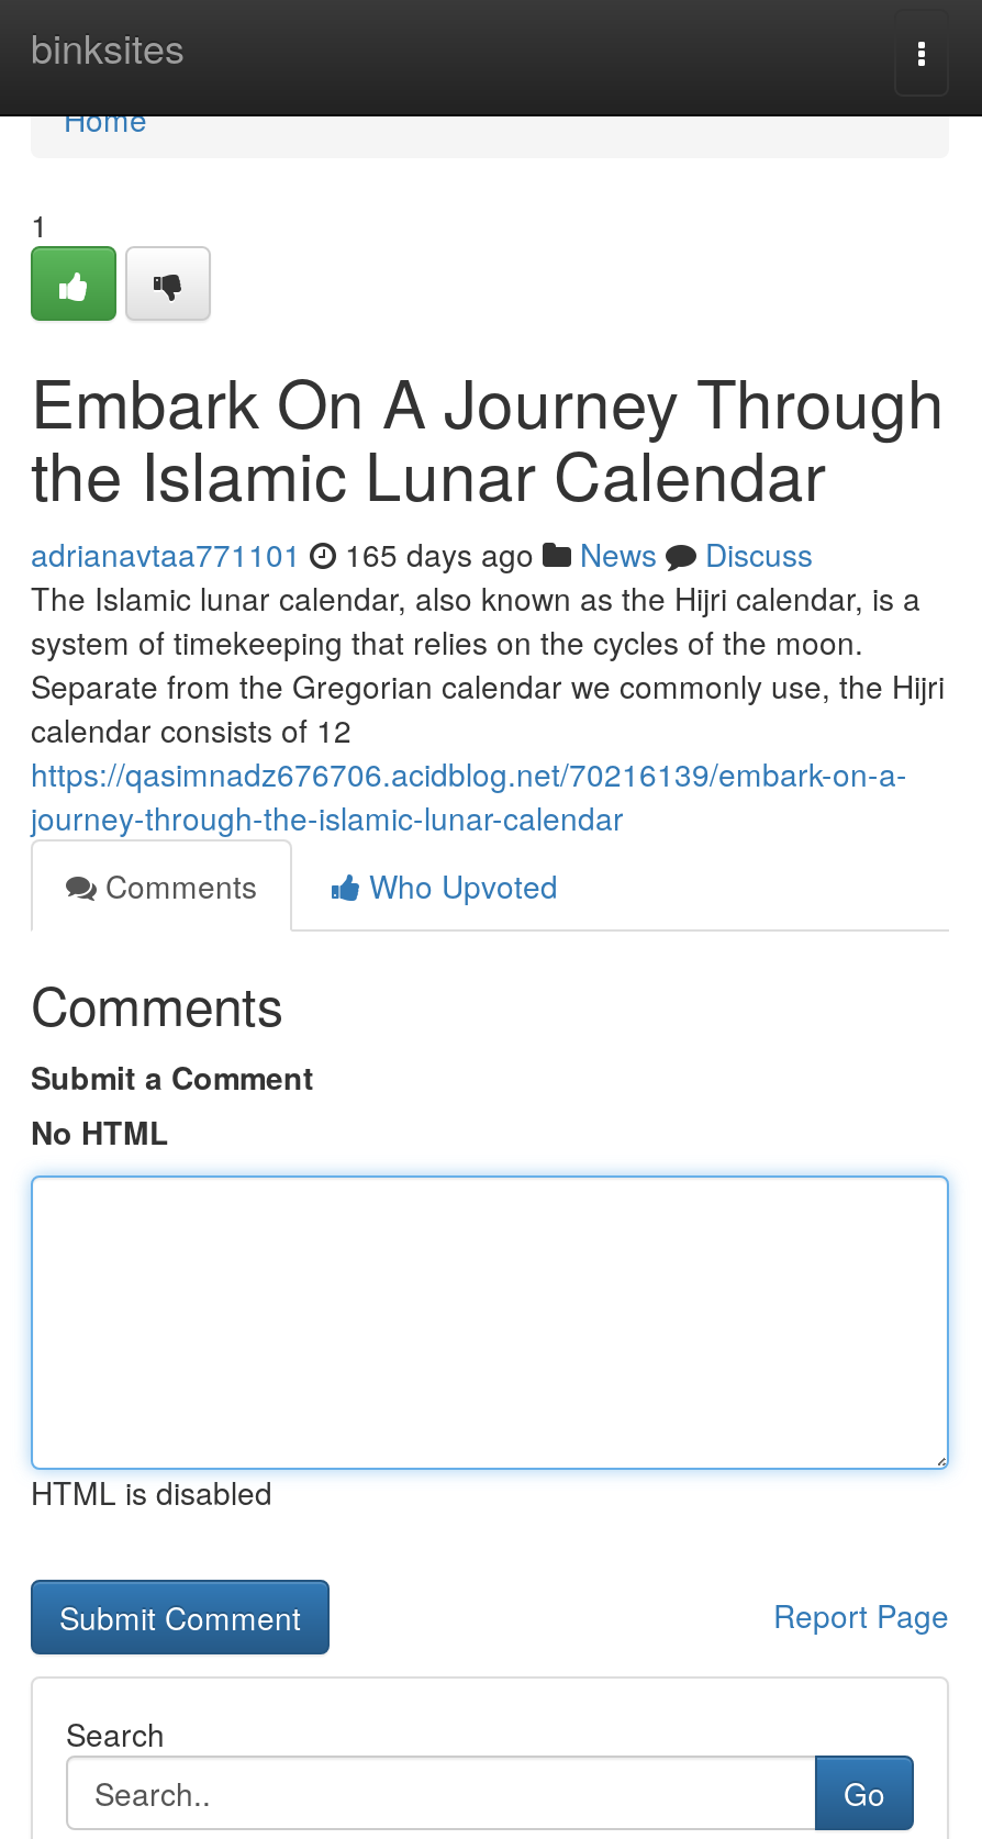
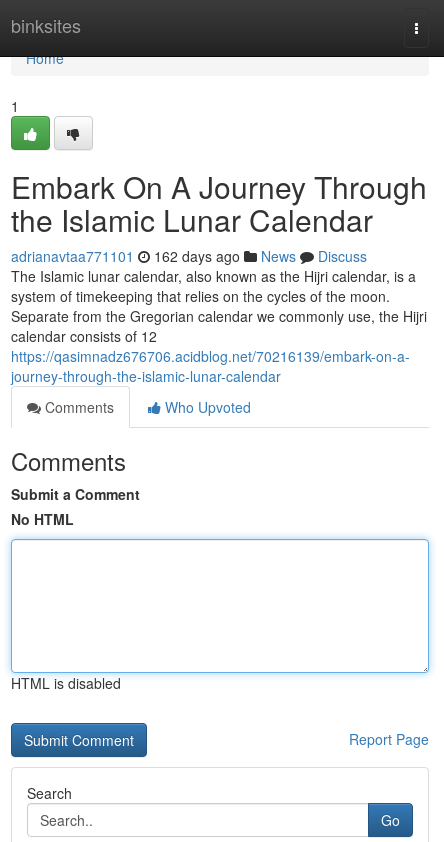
[31,532,813,576] adrianavtaa771101 165 days ago News Discuss -> [11,246,367,266] adrianavtaa771101 162 days ago News Discuss

